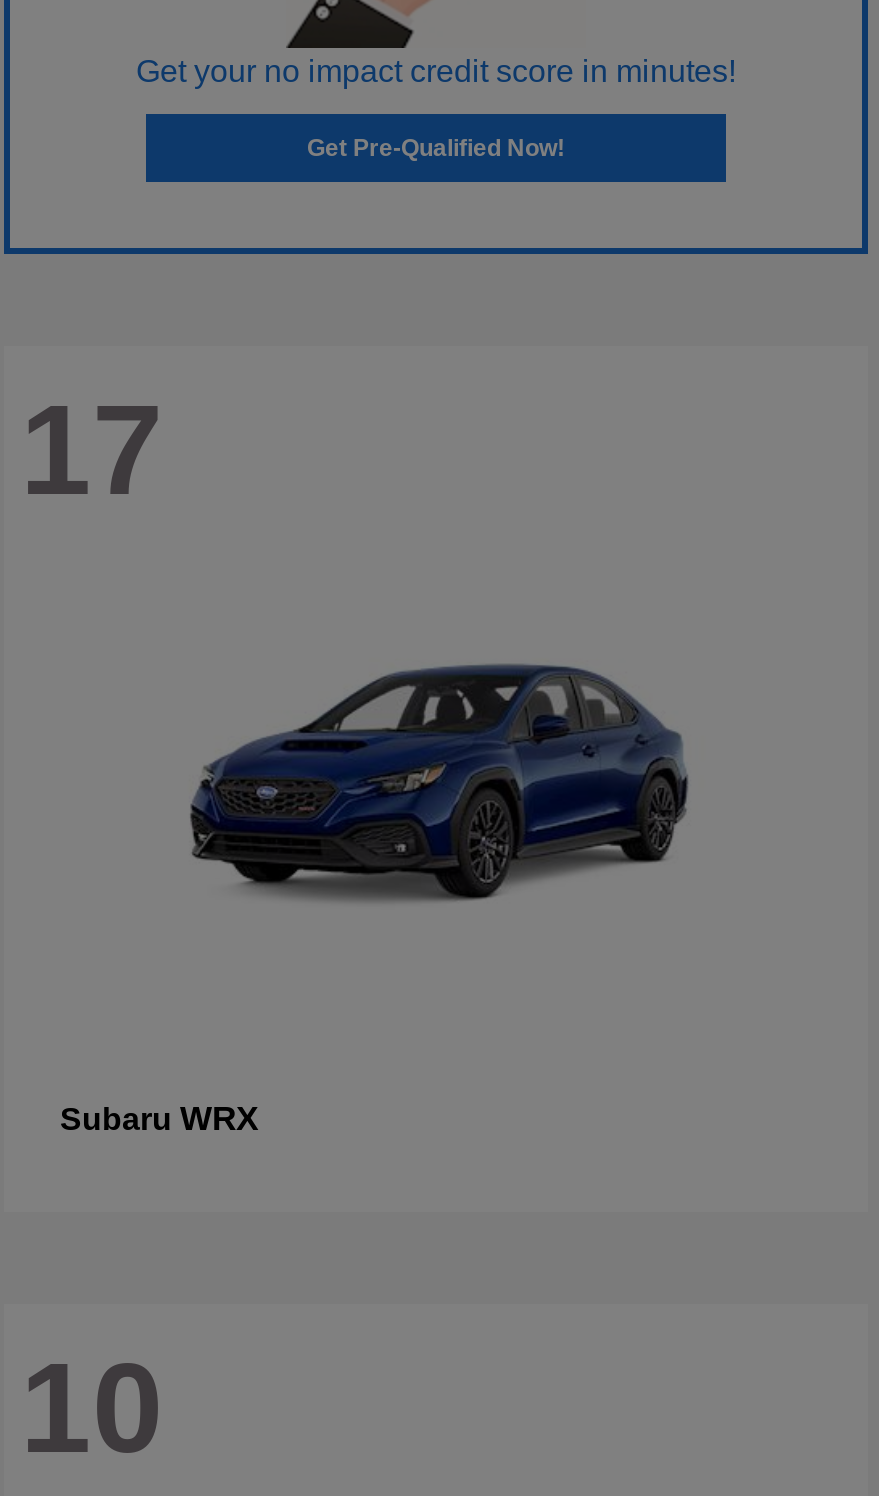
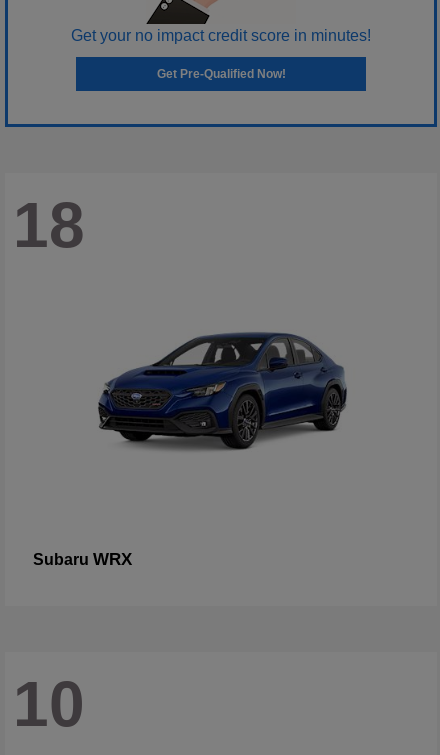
[20,379,164,523] 17 -> [13,189,85,261] 18

